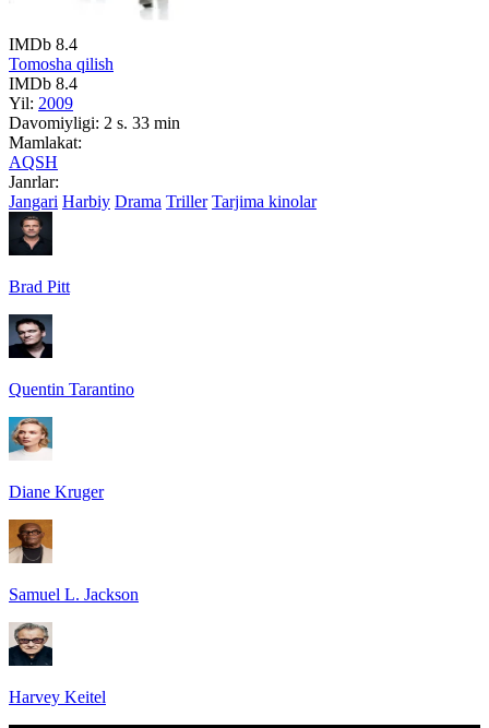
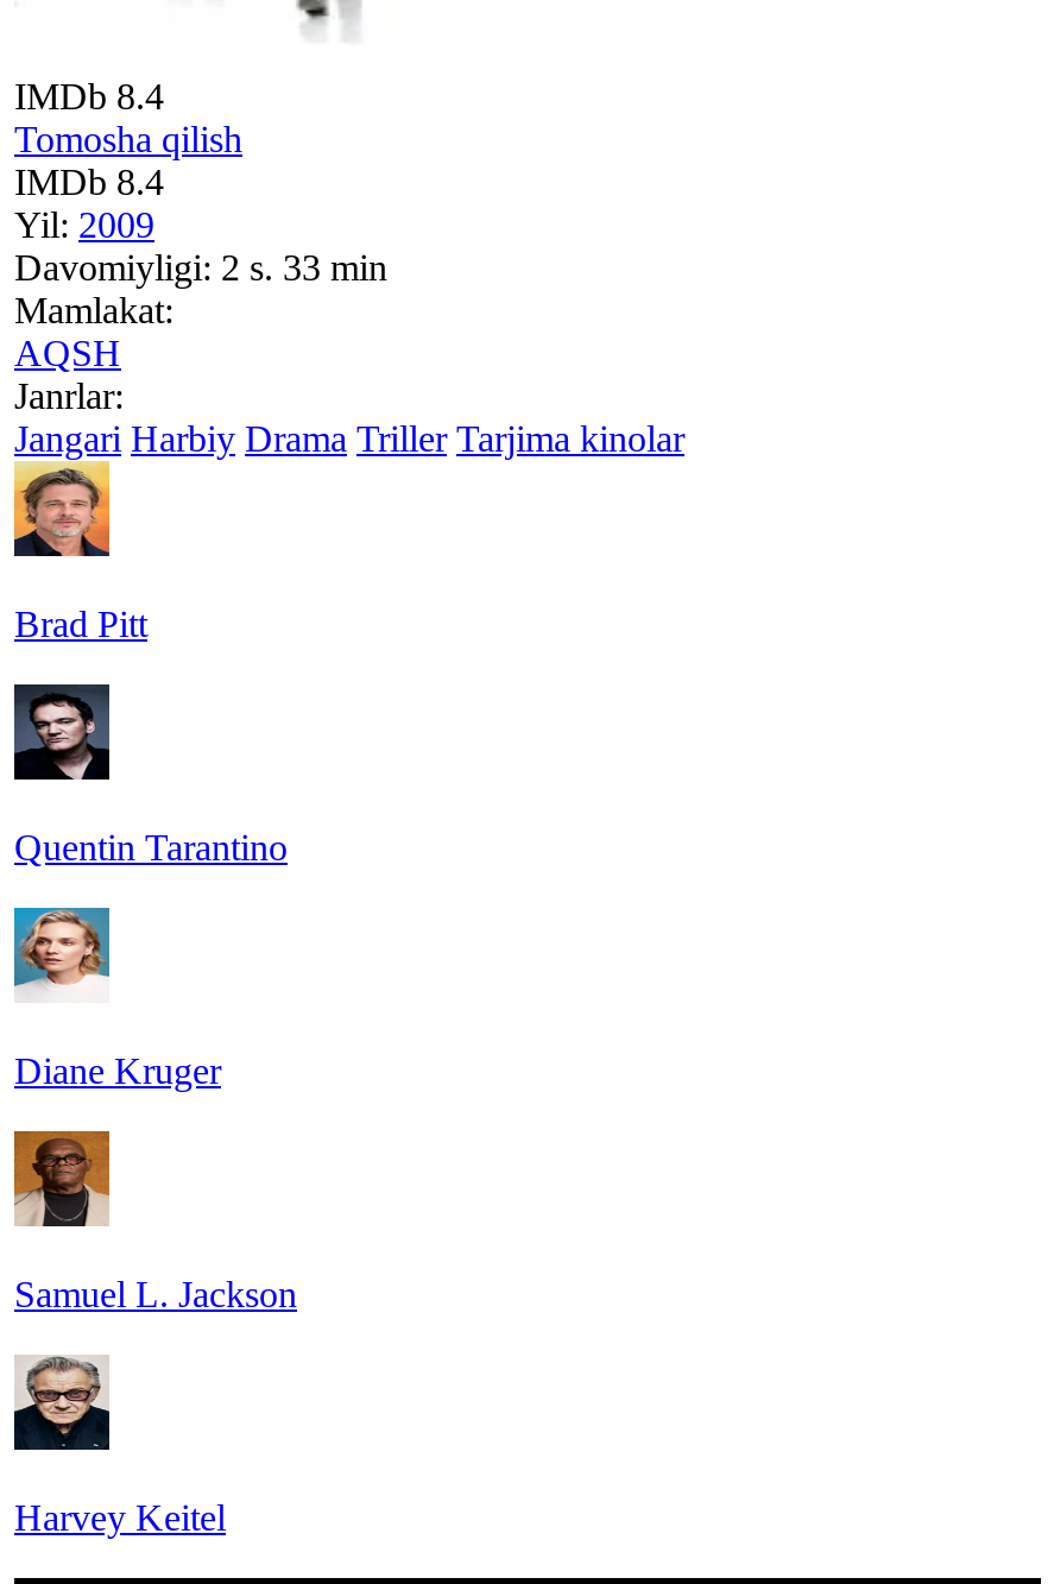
[8,213,53,256] [image] -> [12,463,112,558] [image]

